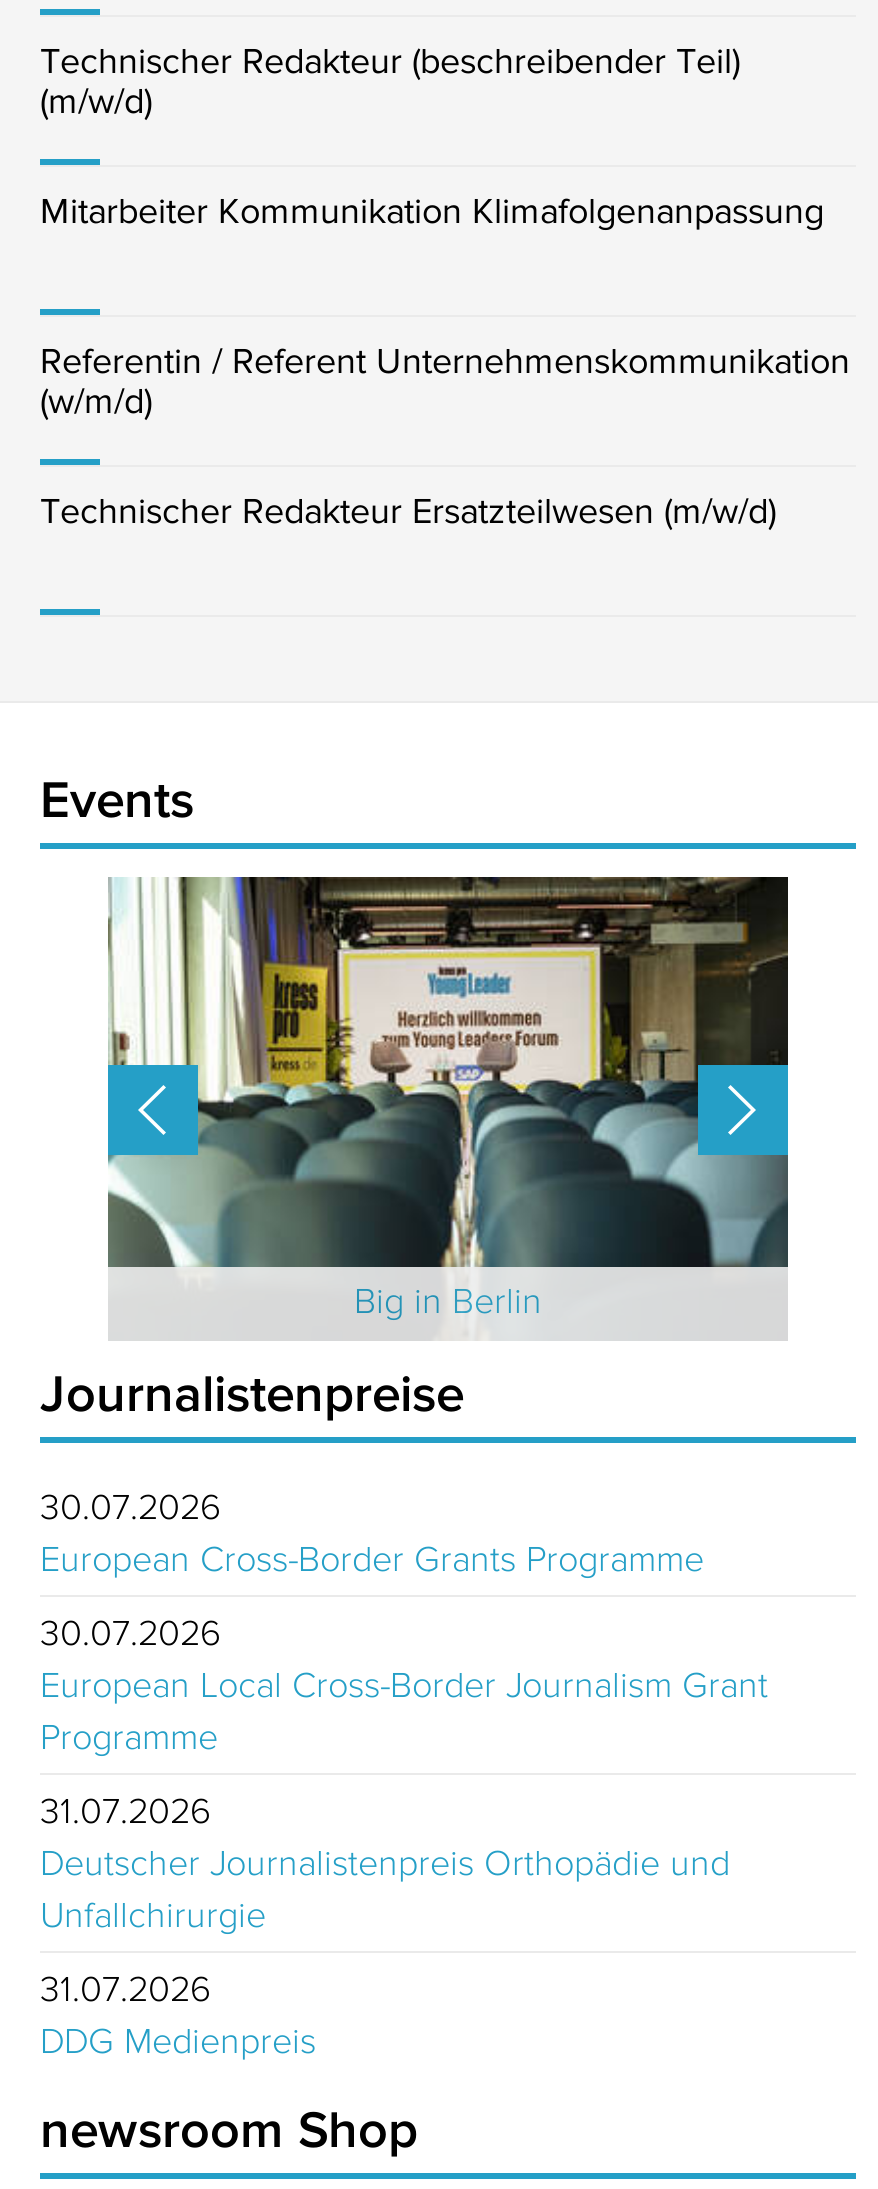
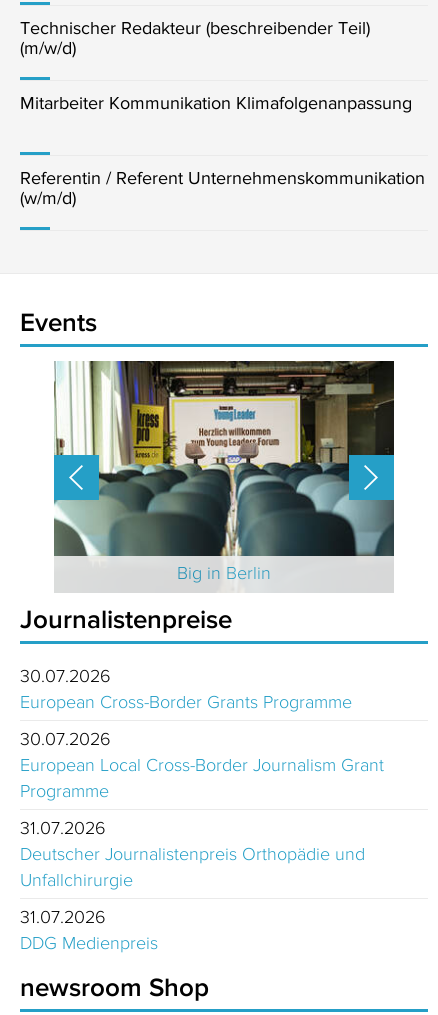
[40,491,776,531] Technischer Redakteur Ersatzteilwesen (m/w/d) -> none

